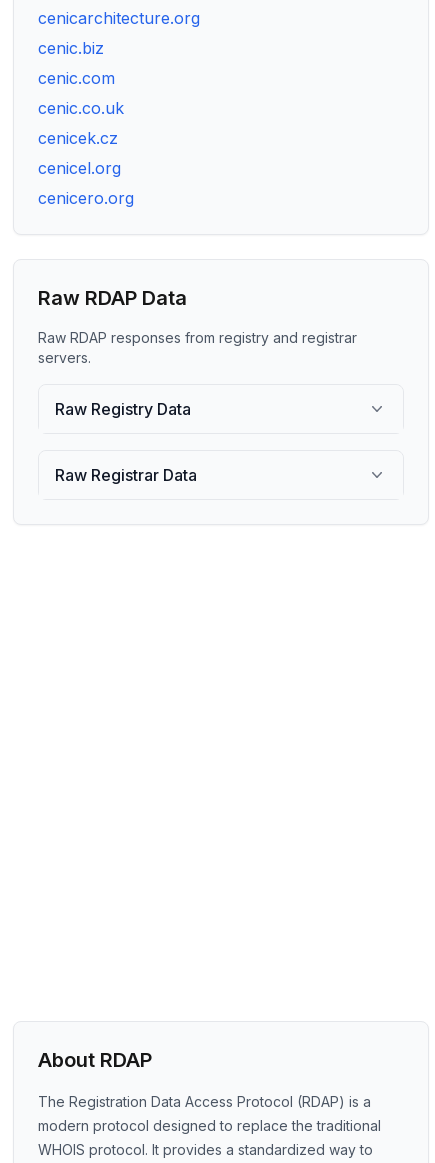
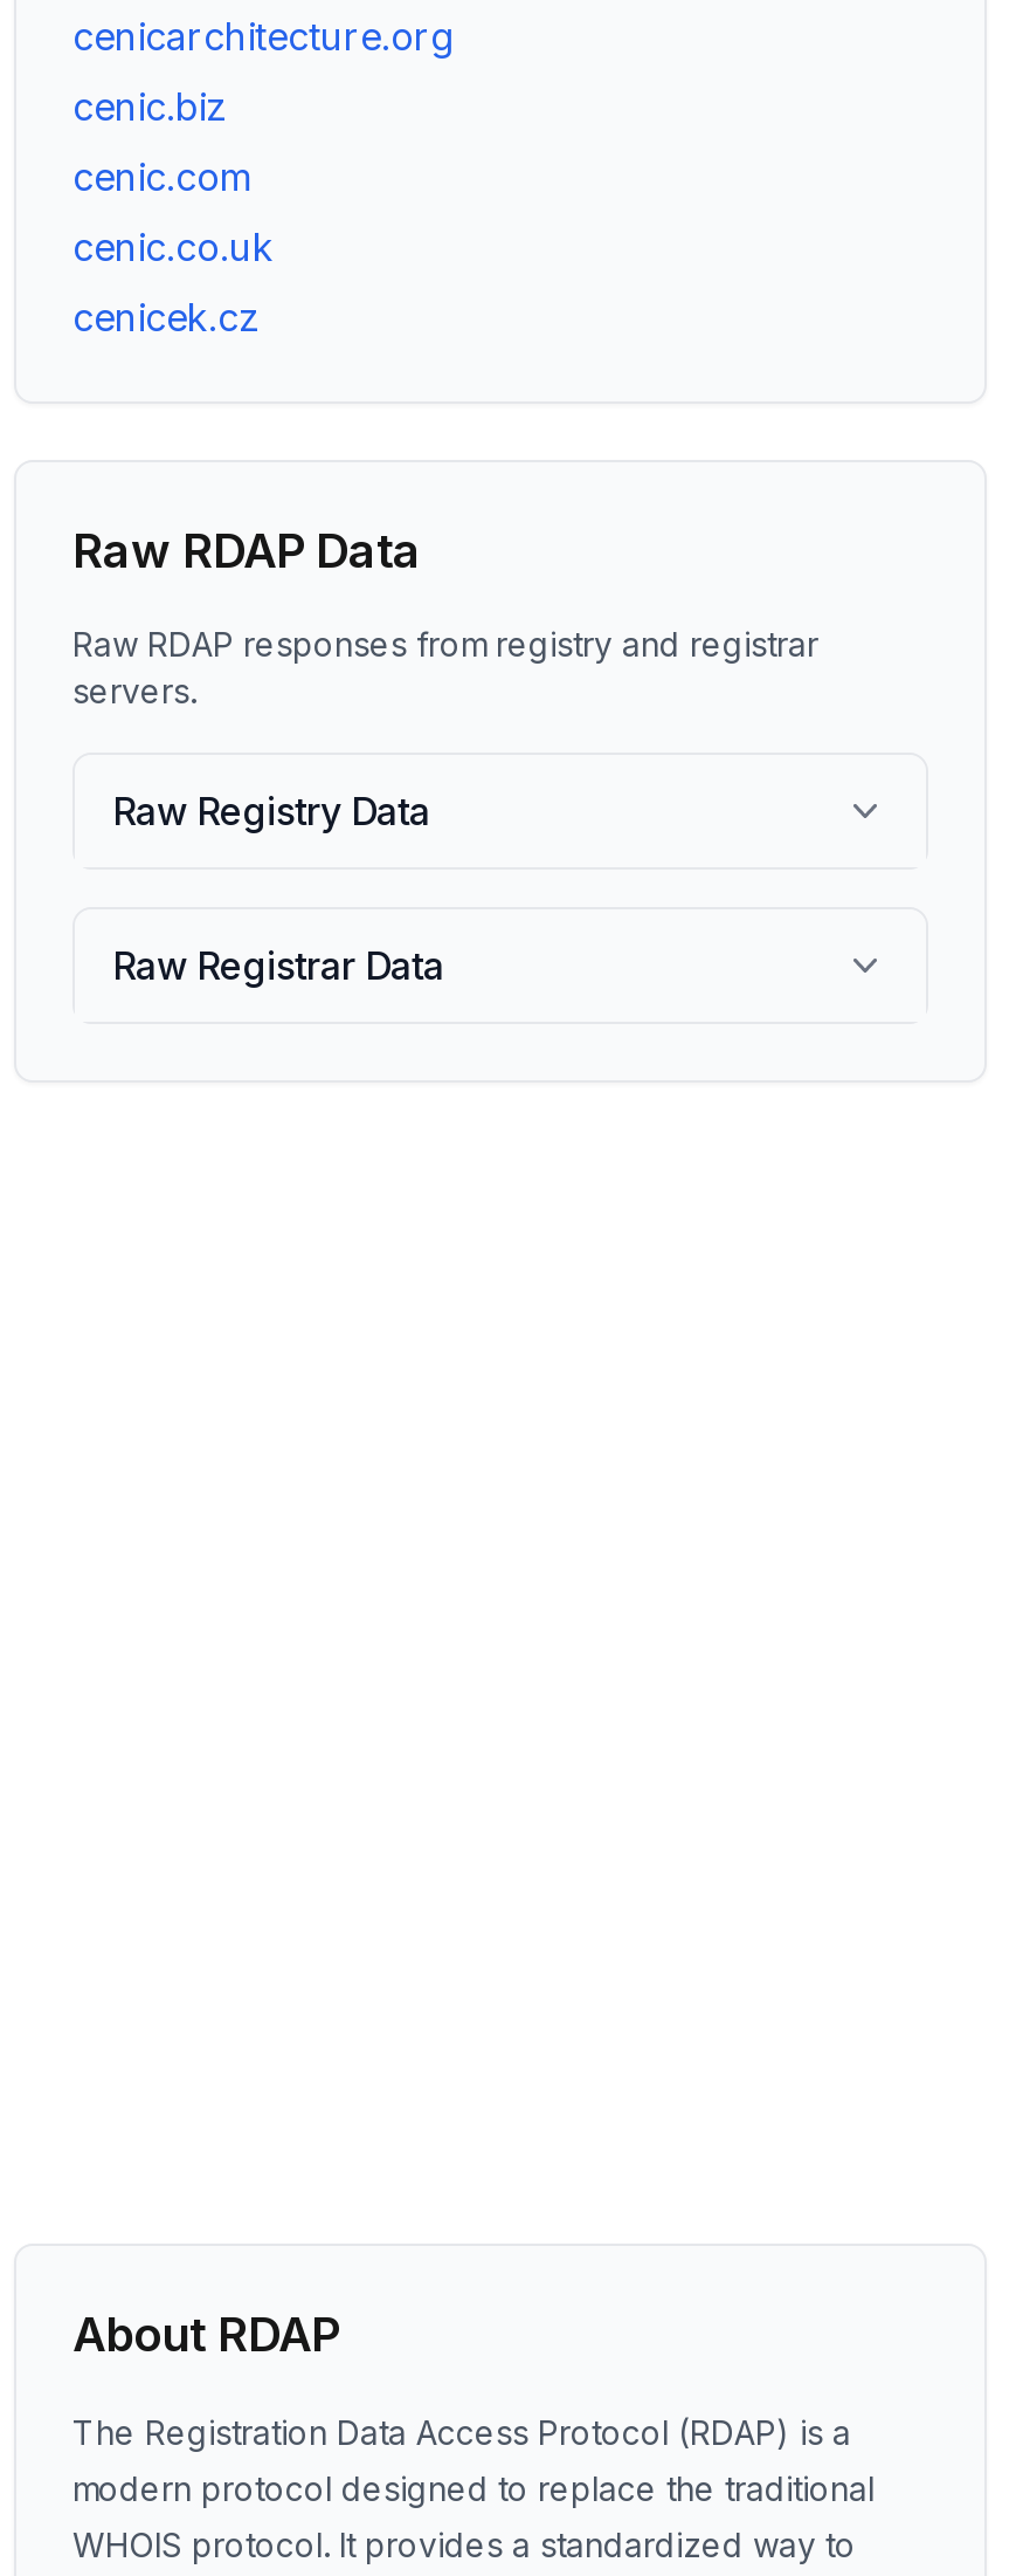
[38,158,134,208] cenicel.org | cenicero.org -> none

